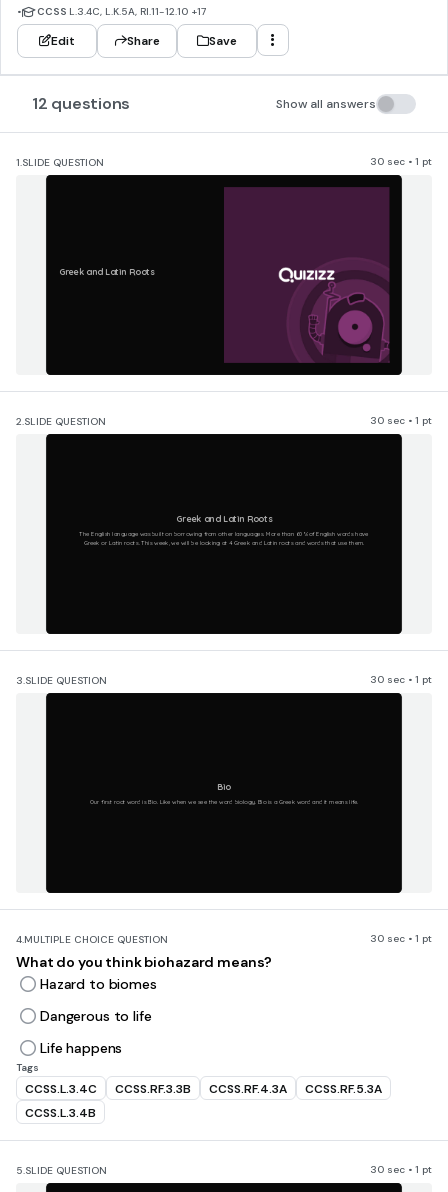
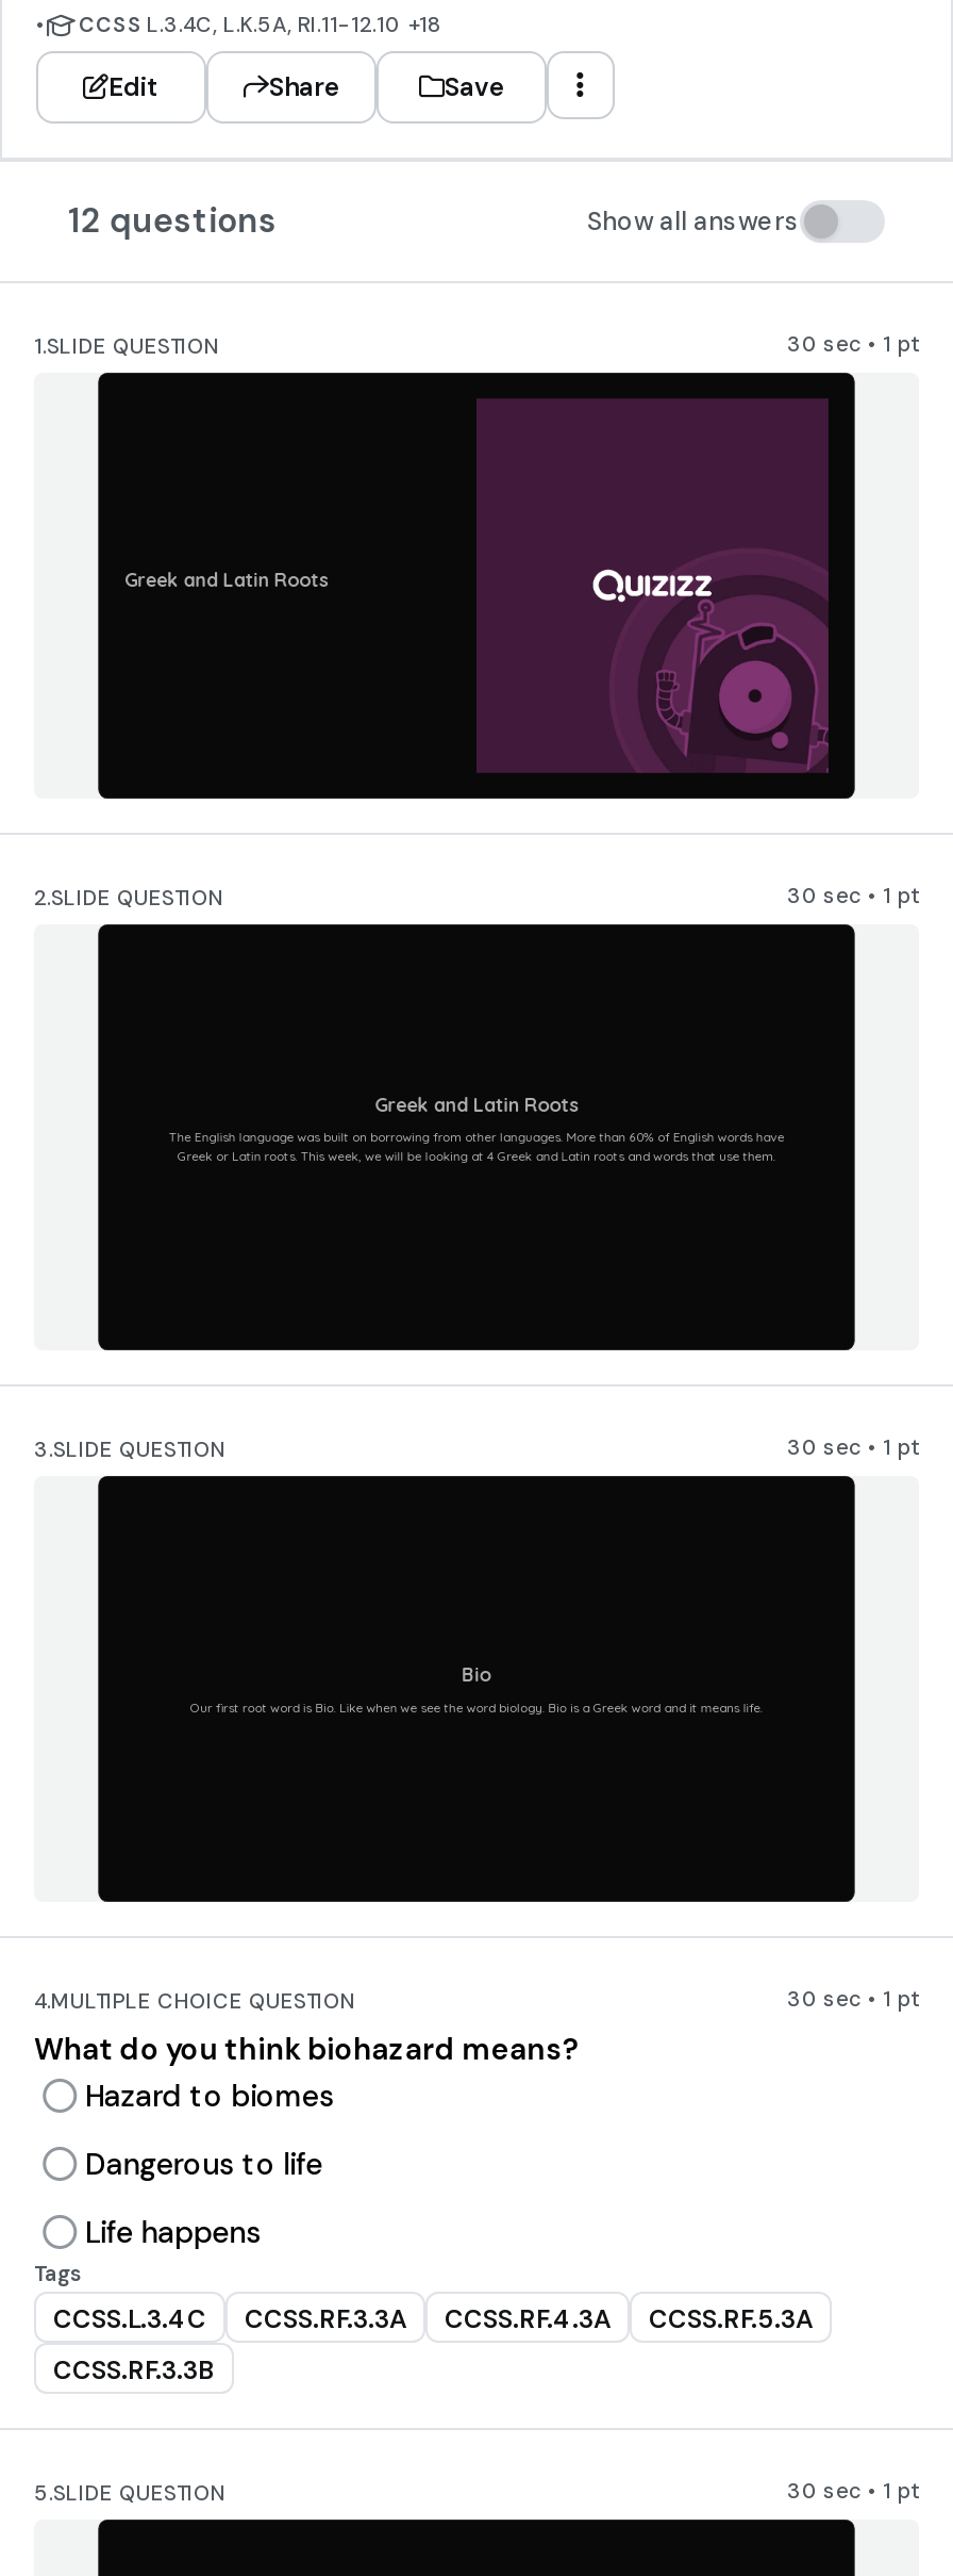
[37,5,206,18] CCSS L.3.4C, L.K.5A, RI.11-12.10 +17 -> [79,11,442,38] CCSS L.3.4C, L.K.5A, RI.11-12.10 +18
[25,1081,382,1097] CCSS.L.3.4C CCSS.RF.3.3B CCSS.RF.4.3A CCSS.RF.5.3A -> [53,2302,813,2336] CCSS.L.3.4C CCSS.RF.3.3A CCSS.RF.4.3A CCSS.RF.5.3A
[25,1105,96,1121] CCSS.L.3.4B -> [53,2353,215,2388] CCSS.RF.3.3B

